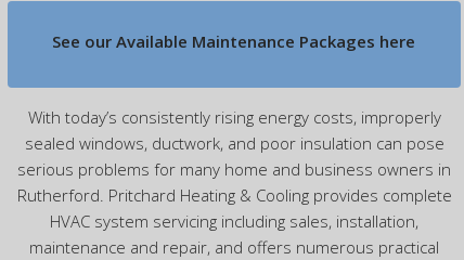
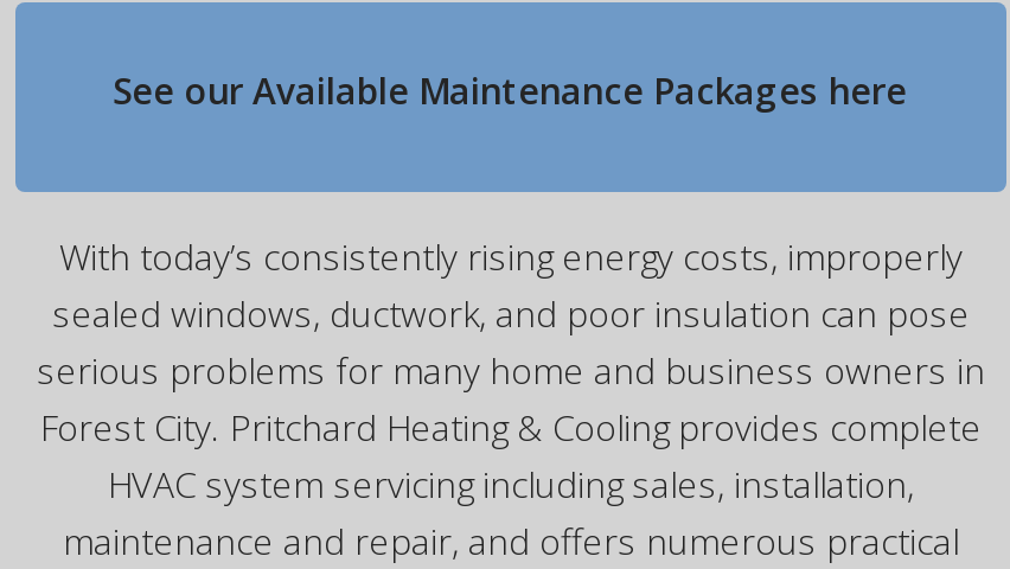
[17,184,452,206] Rutherford. Pritchard Heating & Cooling provides complete -> [40,404,982,451] Forest City. Pritchard Heating & Cooling provides complete

